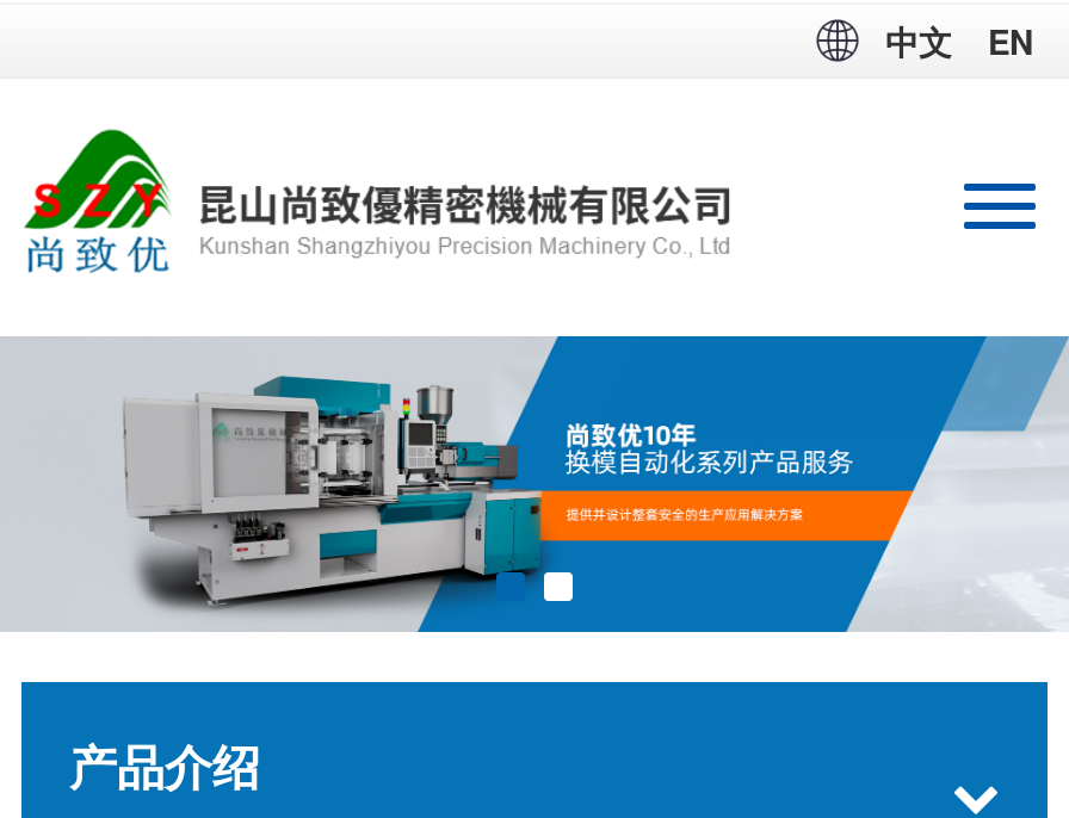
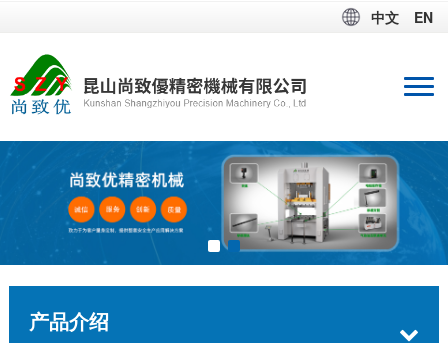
[7,336,1062,632] [image] -> [3,140,445,266] [image]

